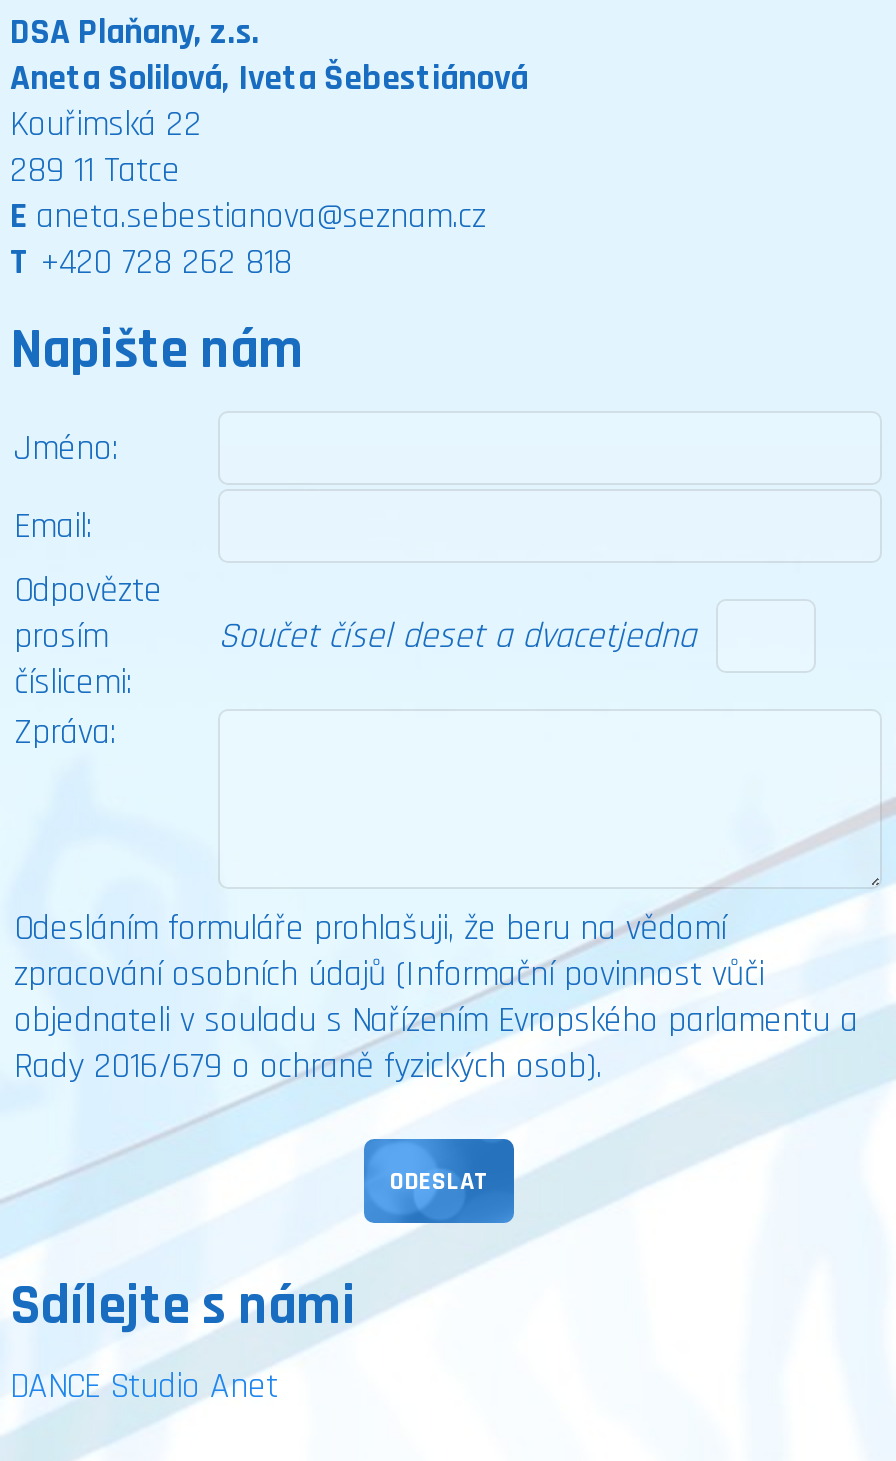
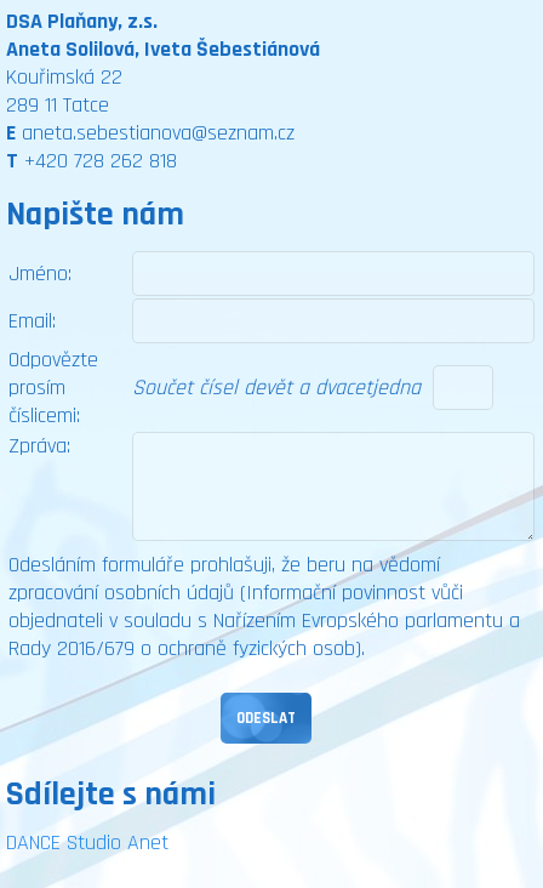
[218,613,696,659] Součet čísel deset a dvacetjedna -> [132,374,421,402] Součet čísel devět a dvacetjedna

